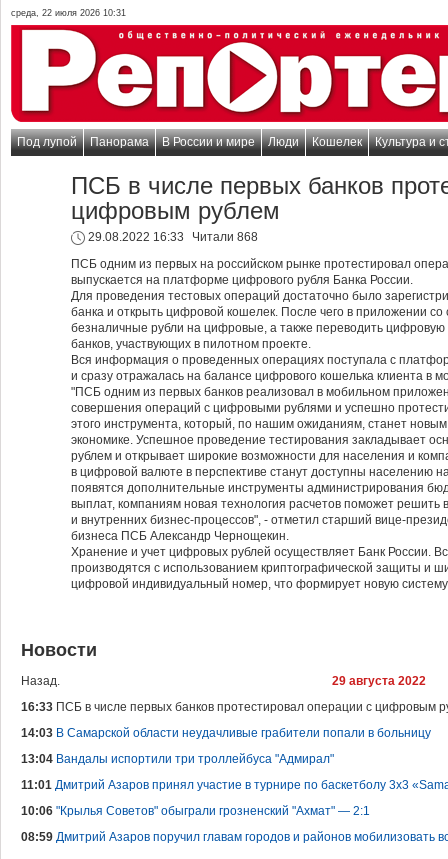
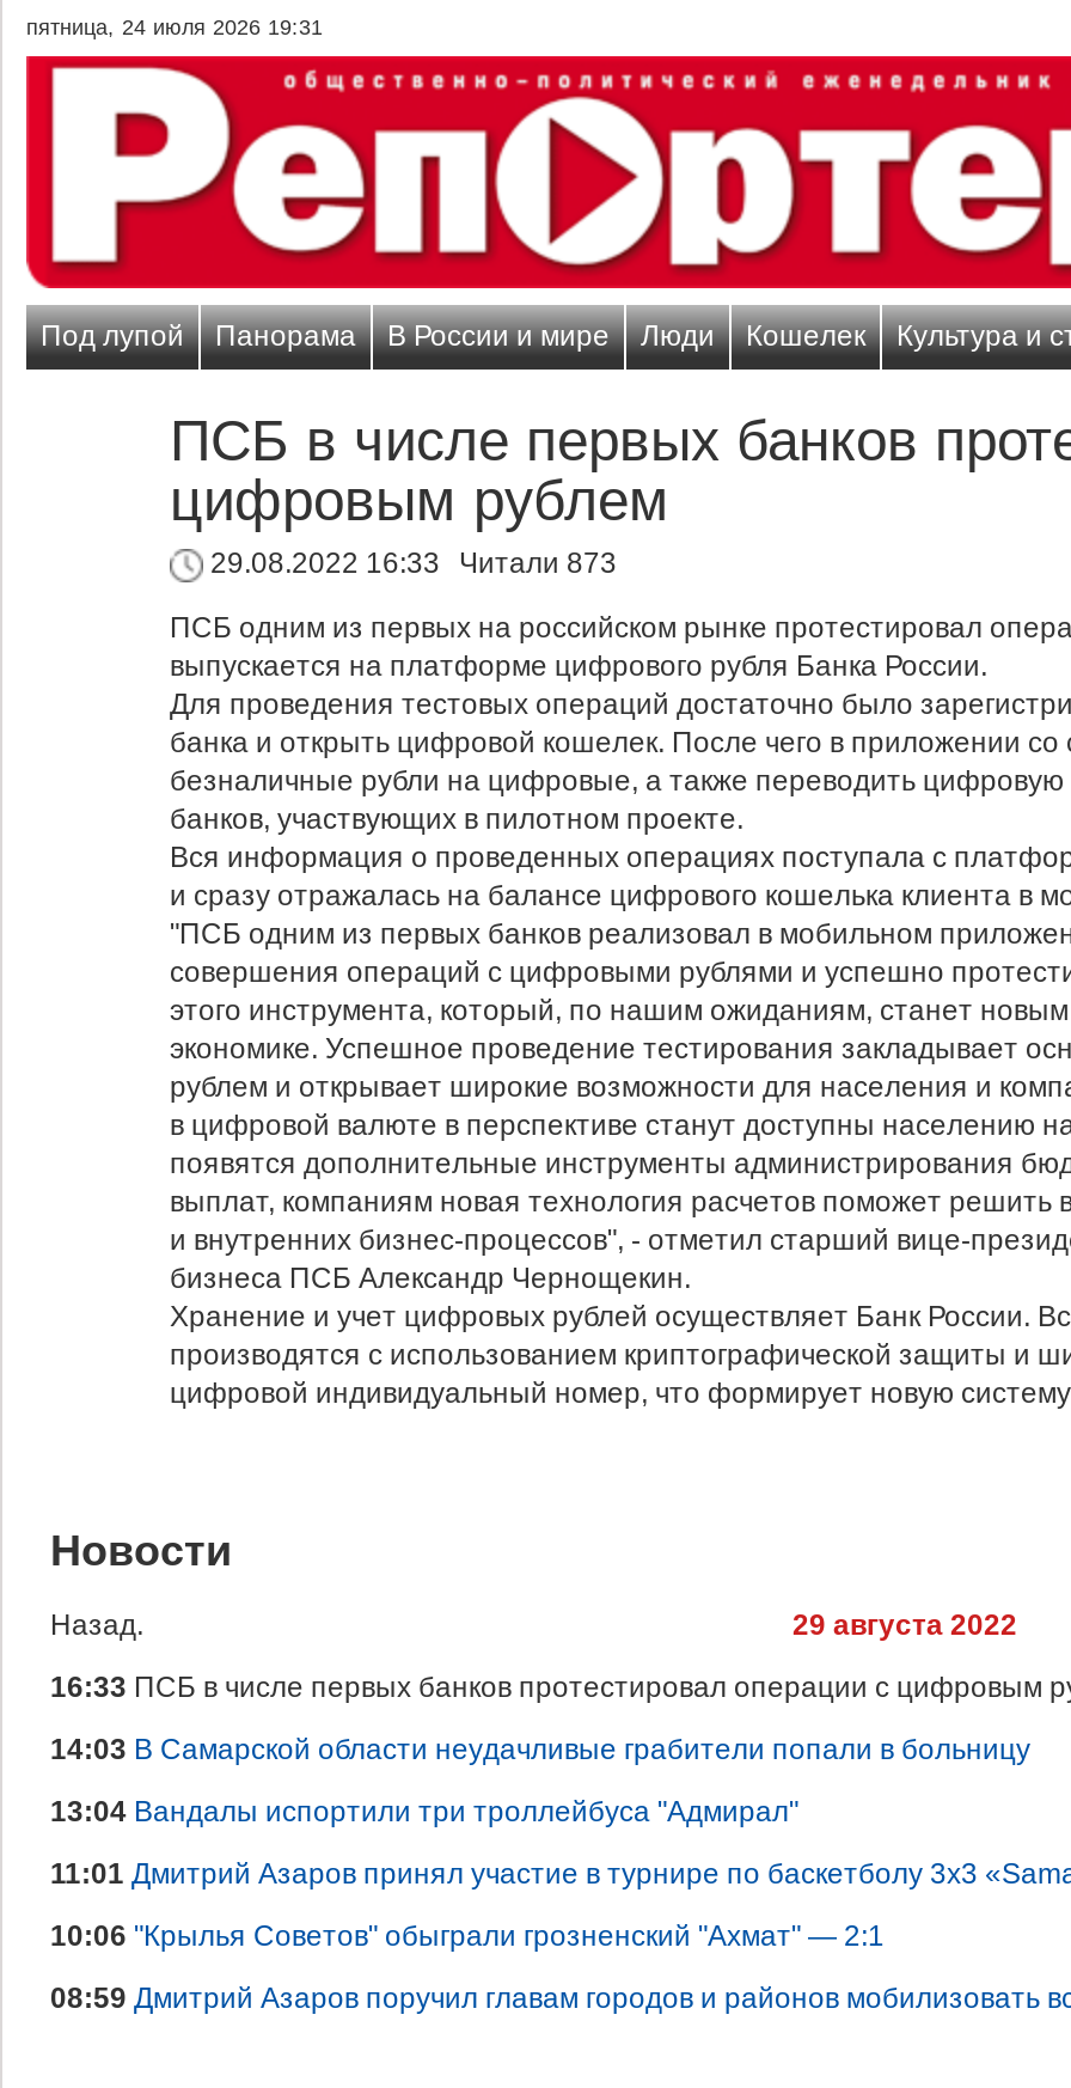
[11,8,126,18] среда, 22 июля 2026 10:31 -> [26,16,323,39] пятница, 24 июля 2026 19:31
[85,230,258,244] 29.08.2022 16:33 Читали 868 -> [203,547,617,580] 29.08.2022 16:33 Читали 873

